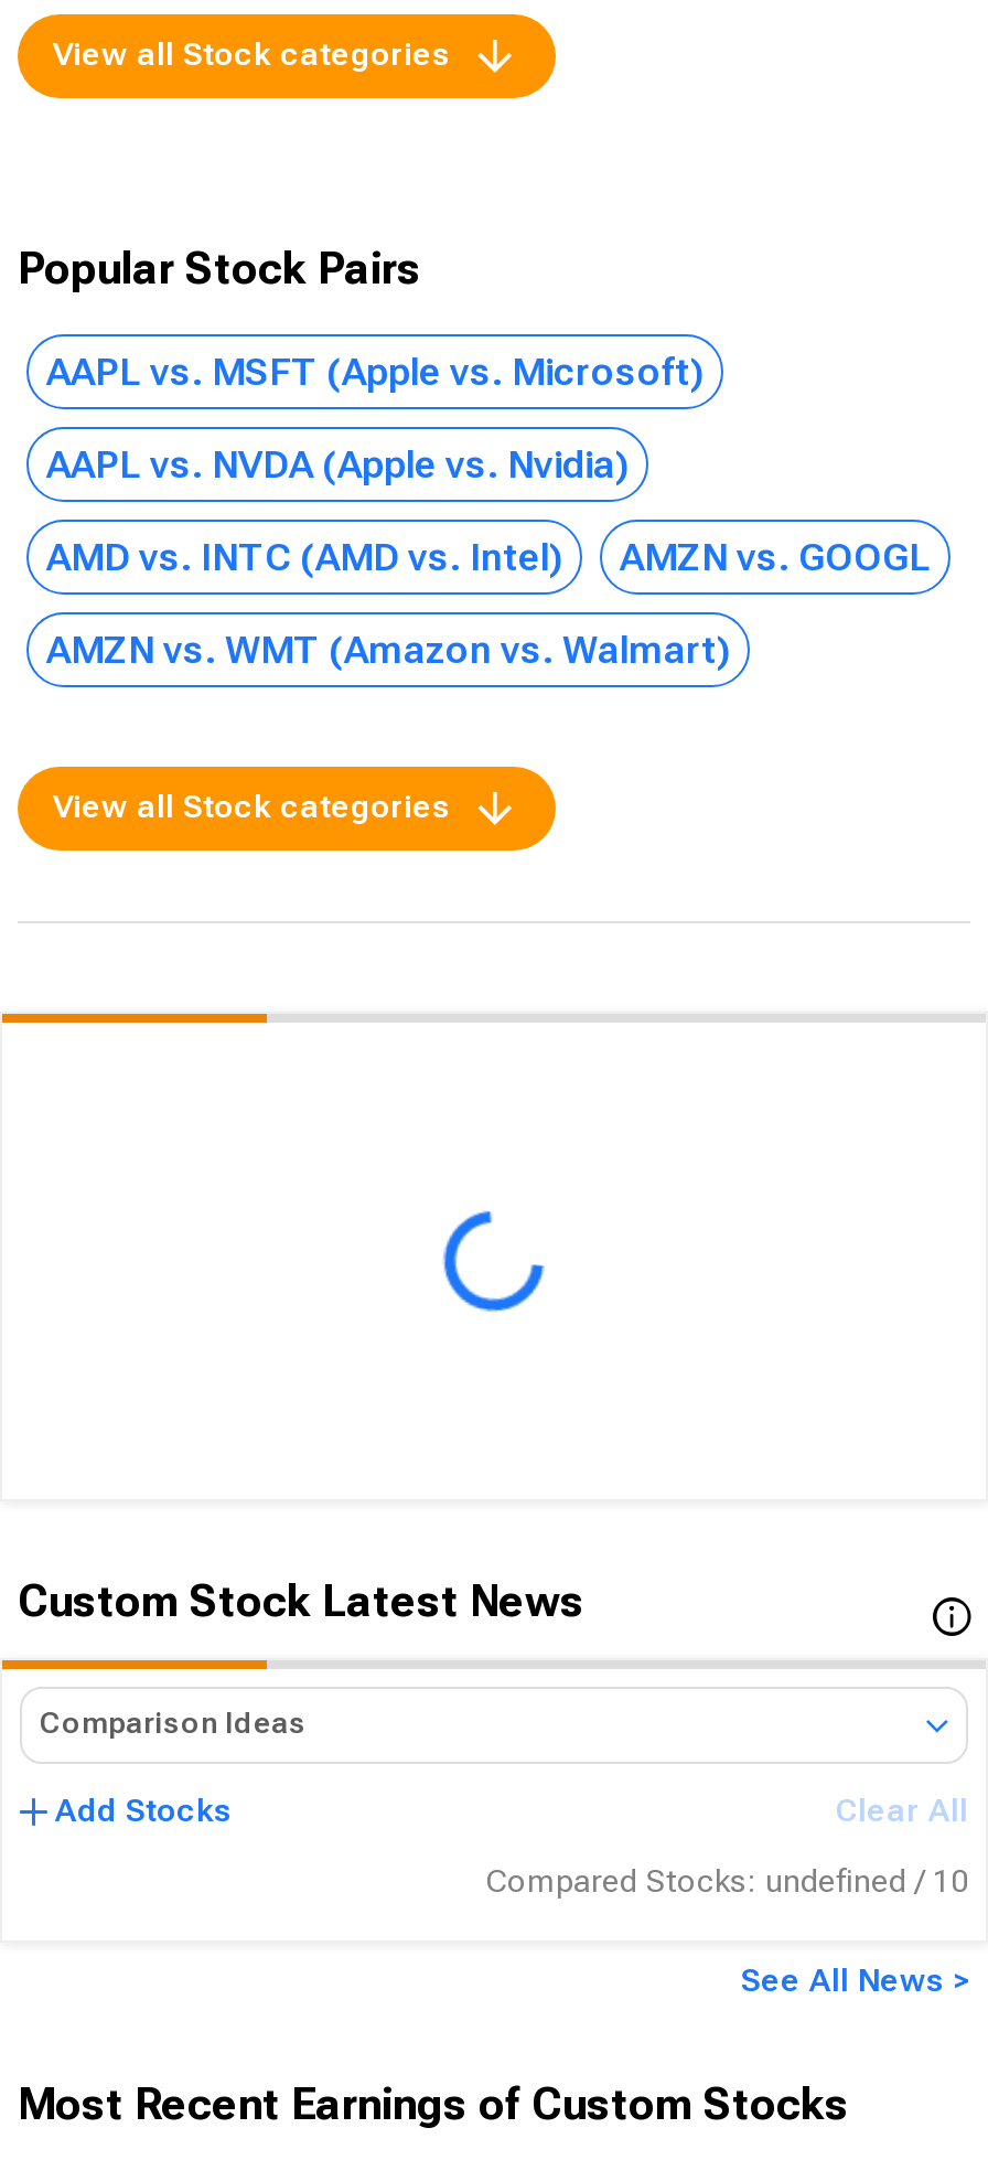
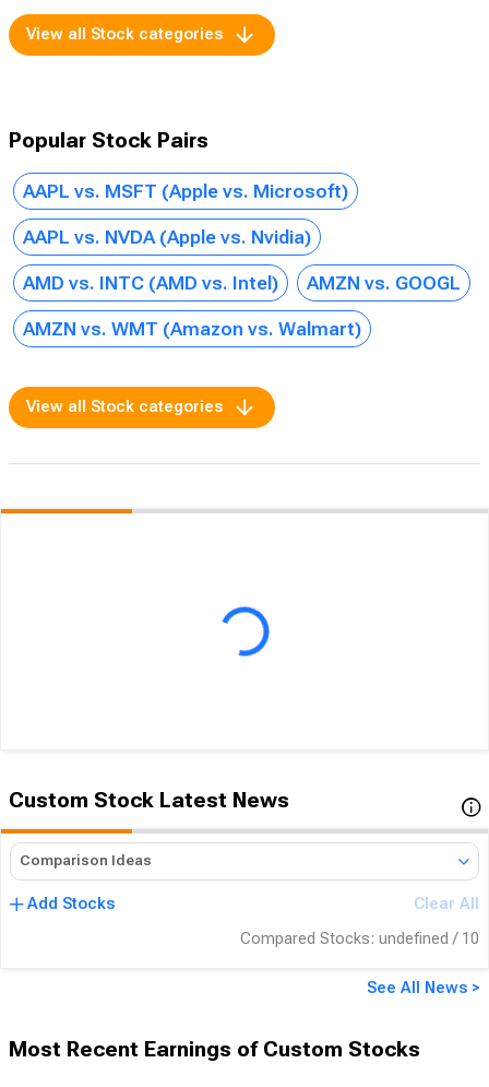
[441,1210,545,1309] [image] -> [219,605,271,654] [image]

